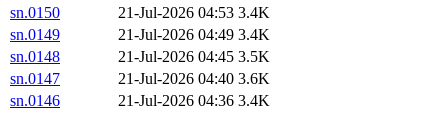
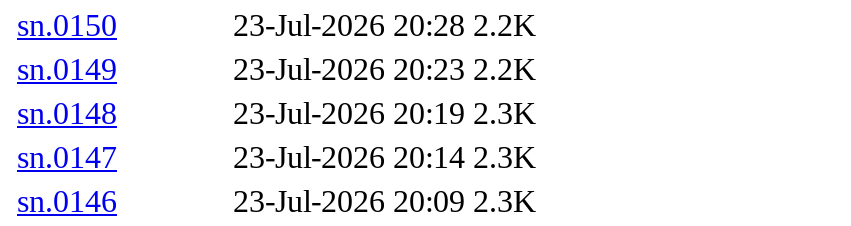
[118,4,270,21] 21-Jul-2026 04:53 3.4K -> [233,9,537,43] 23-Jul-2026 20:28 2.2K
[118,26,270,43] 21-Jul-2026 04:49 3.4K -> [233,53,537,87] 23-Jul-2026 20:23 2.2K
[118,48,270,65] 21-Jul-2026 04:45 3.5K -> [233,97,537,131] 23-Jul-2026 20:19 2.3K
[118,70,270,87] 21-Jul-2026 04:40 3.6K -> [233,141,537,175] 23-Jul-2026 20:14 2.3K
[118,92,270,109] 21-Jul-2026 04:36 3.4K -> [233,185,537,219] 23-Jul-2026 20:09 2.3K

